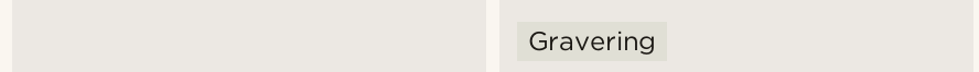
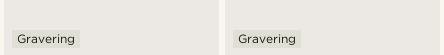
none -> [17,31,75,46] Gravering

